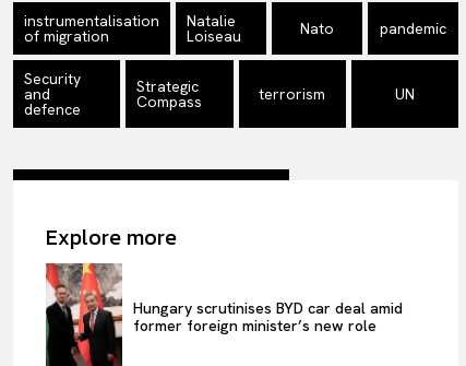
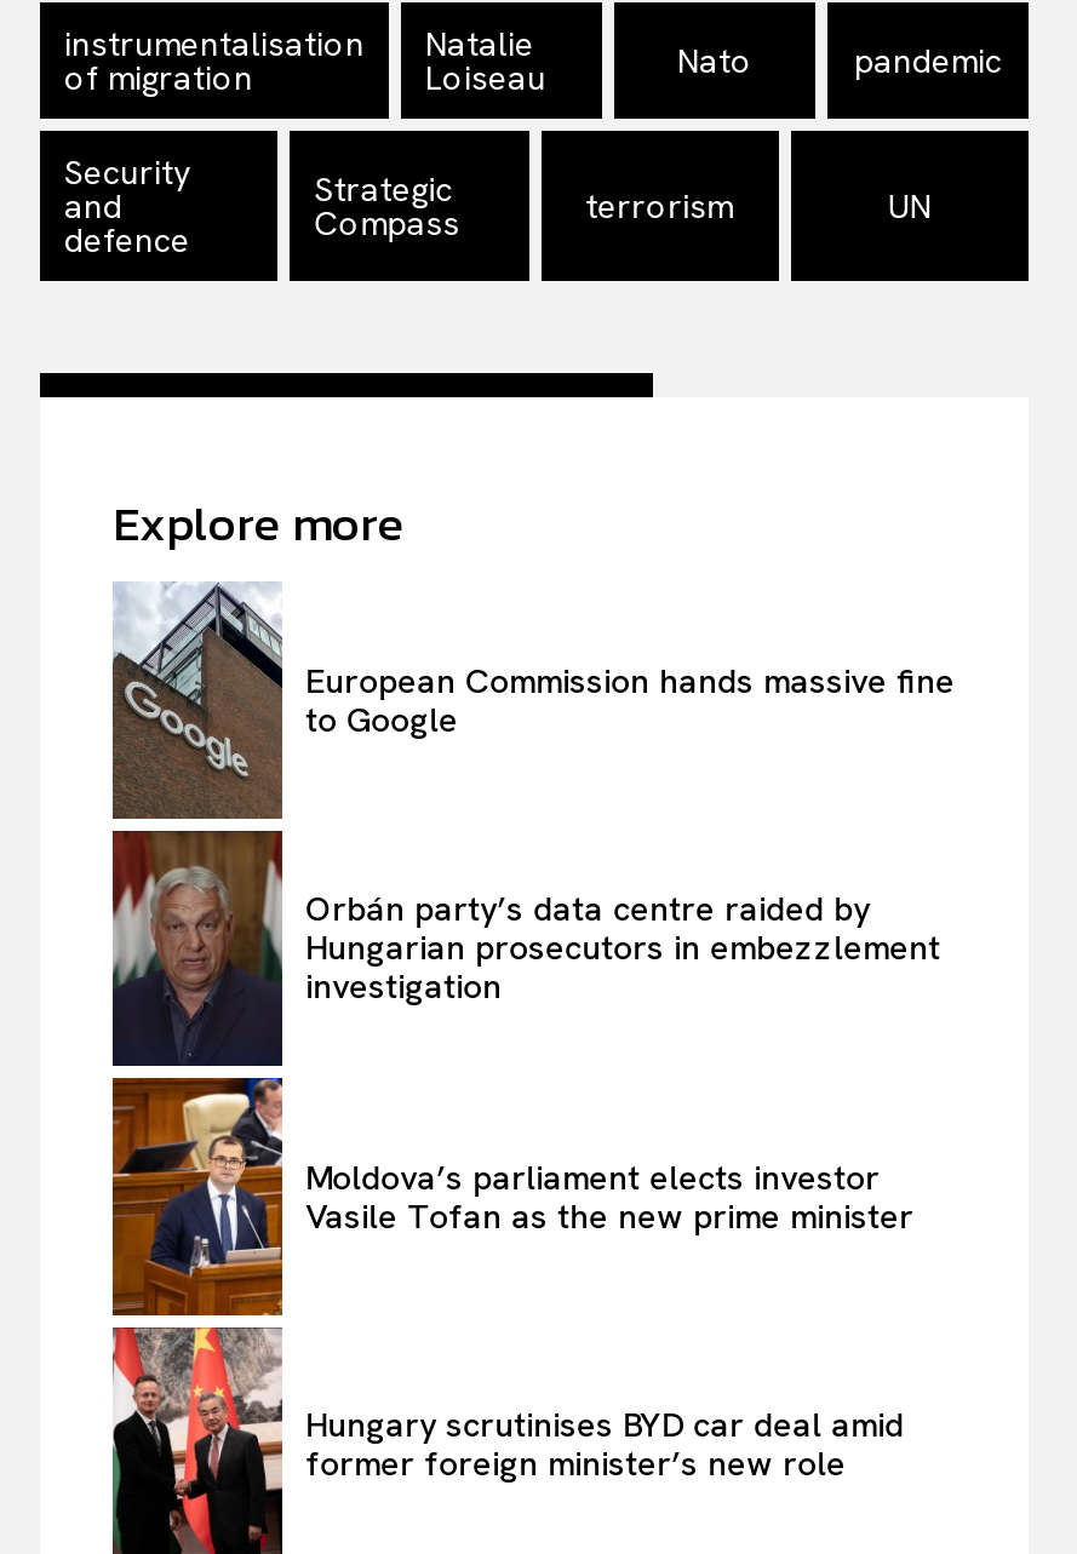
none -> [113,581,955,1328] [image] | European Commission hands massive fine | to Google
none -> [306,887,940,1008] Orbán party’s data centre raided by | Hungarian prosecutors in embezzlement | investigation
none -> [306,1155,914,1237] Moldova’s parliament elects investor | Vasile Tofan as the new prime minister

